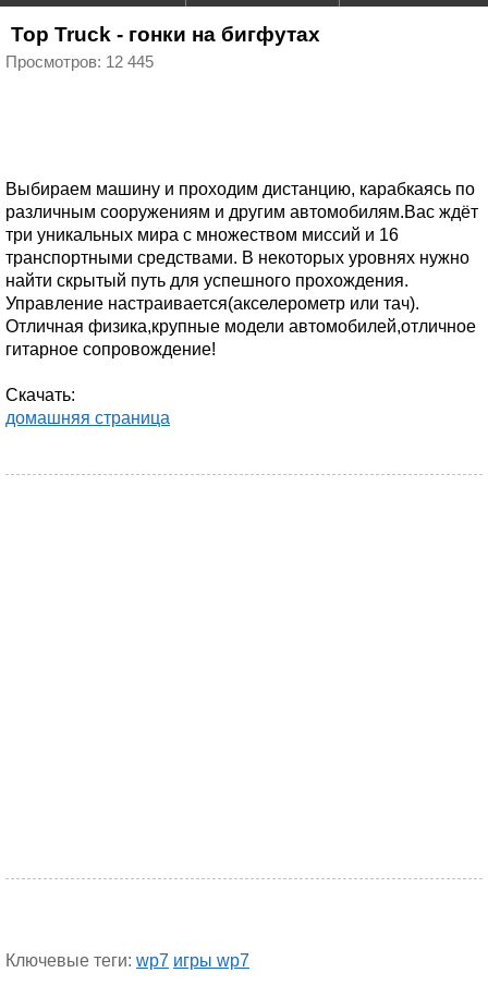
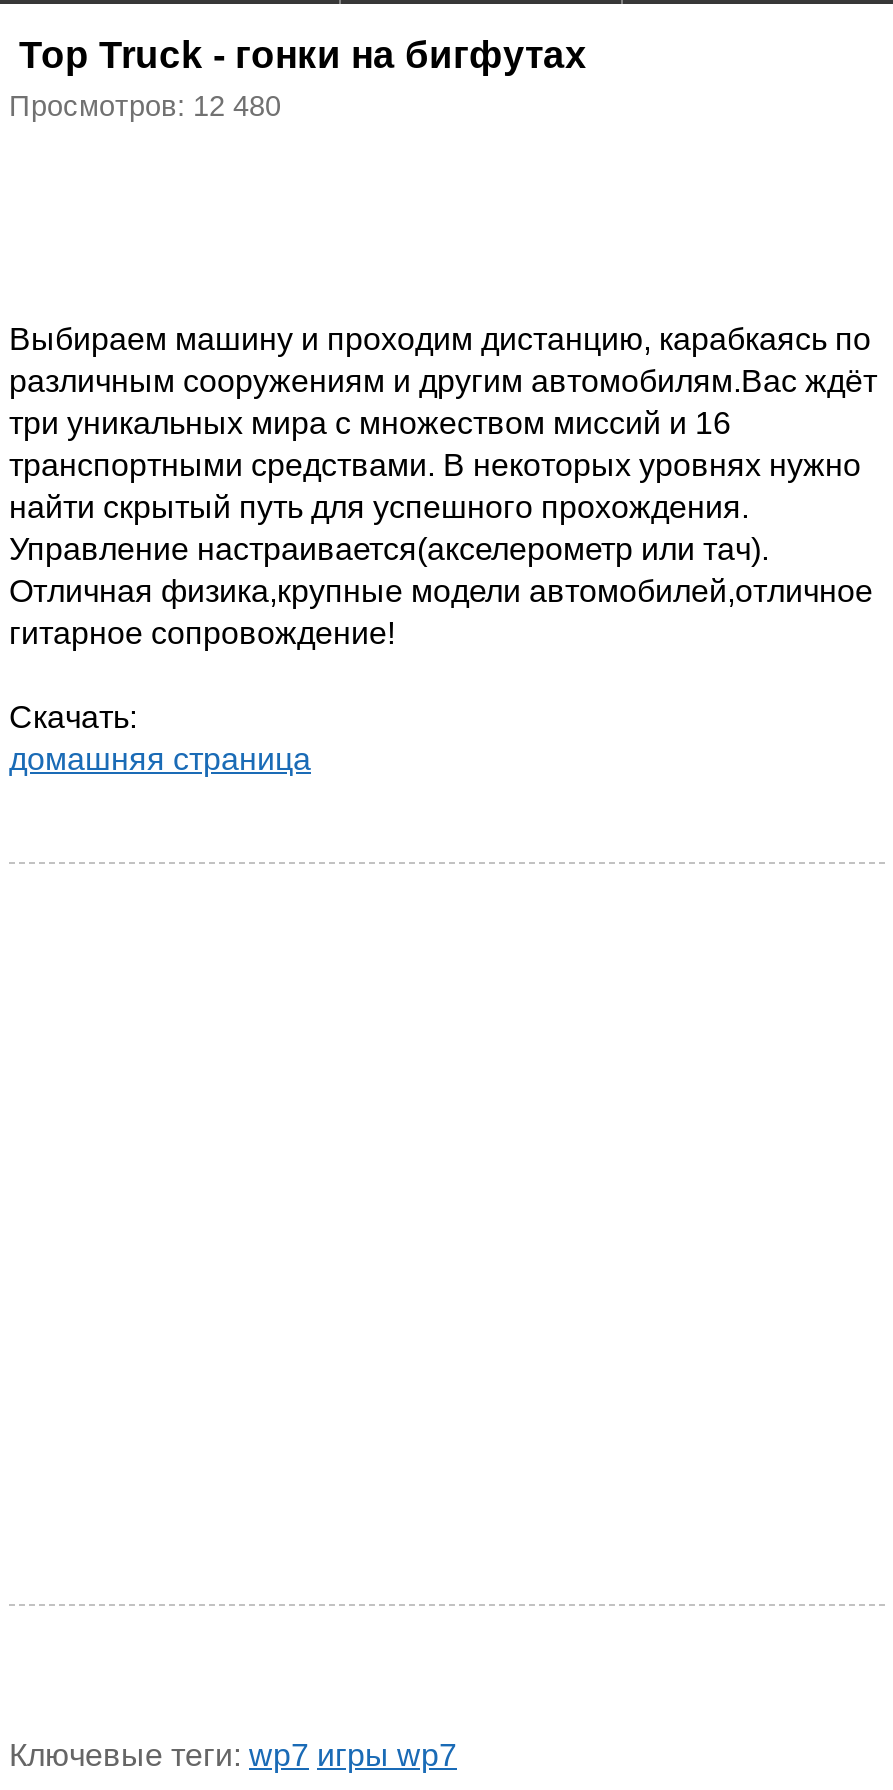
[5,53,154,71] Просмотров: 12 445 -> [9,90,281,122] Просмотров: 12 480

